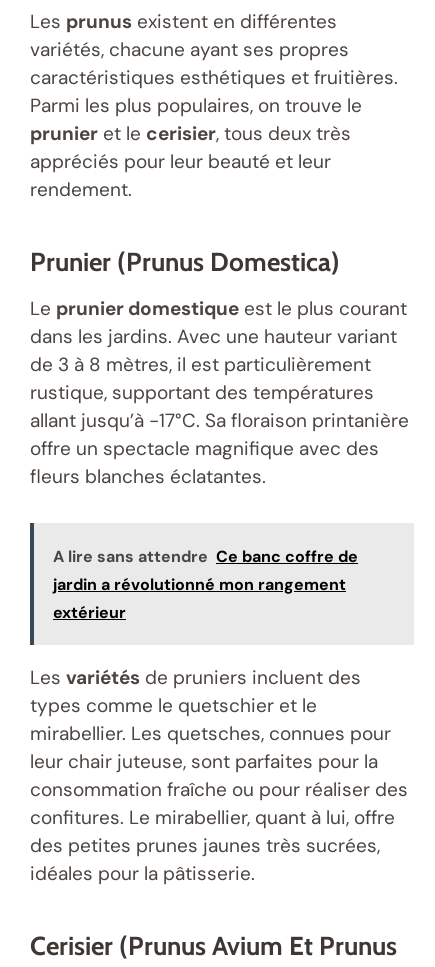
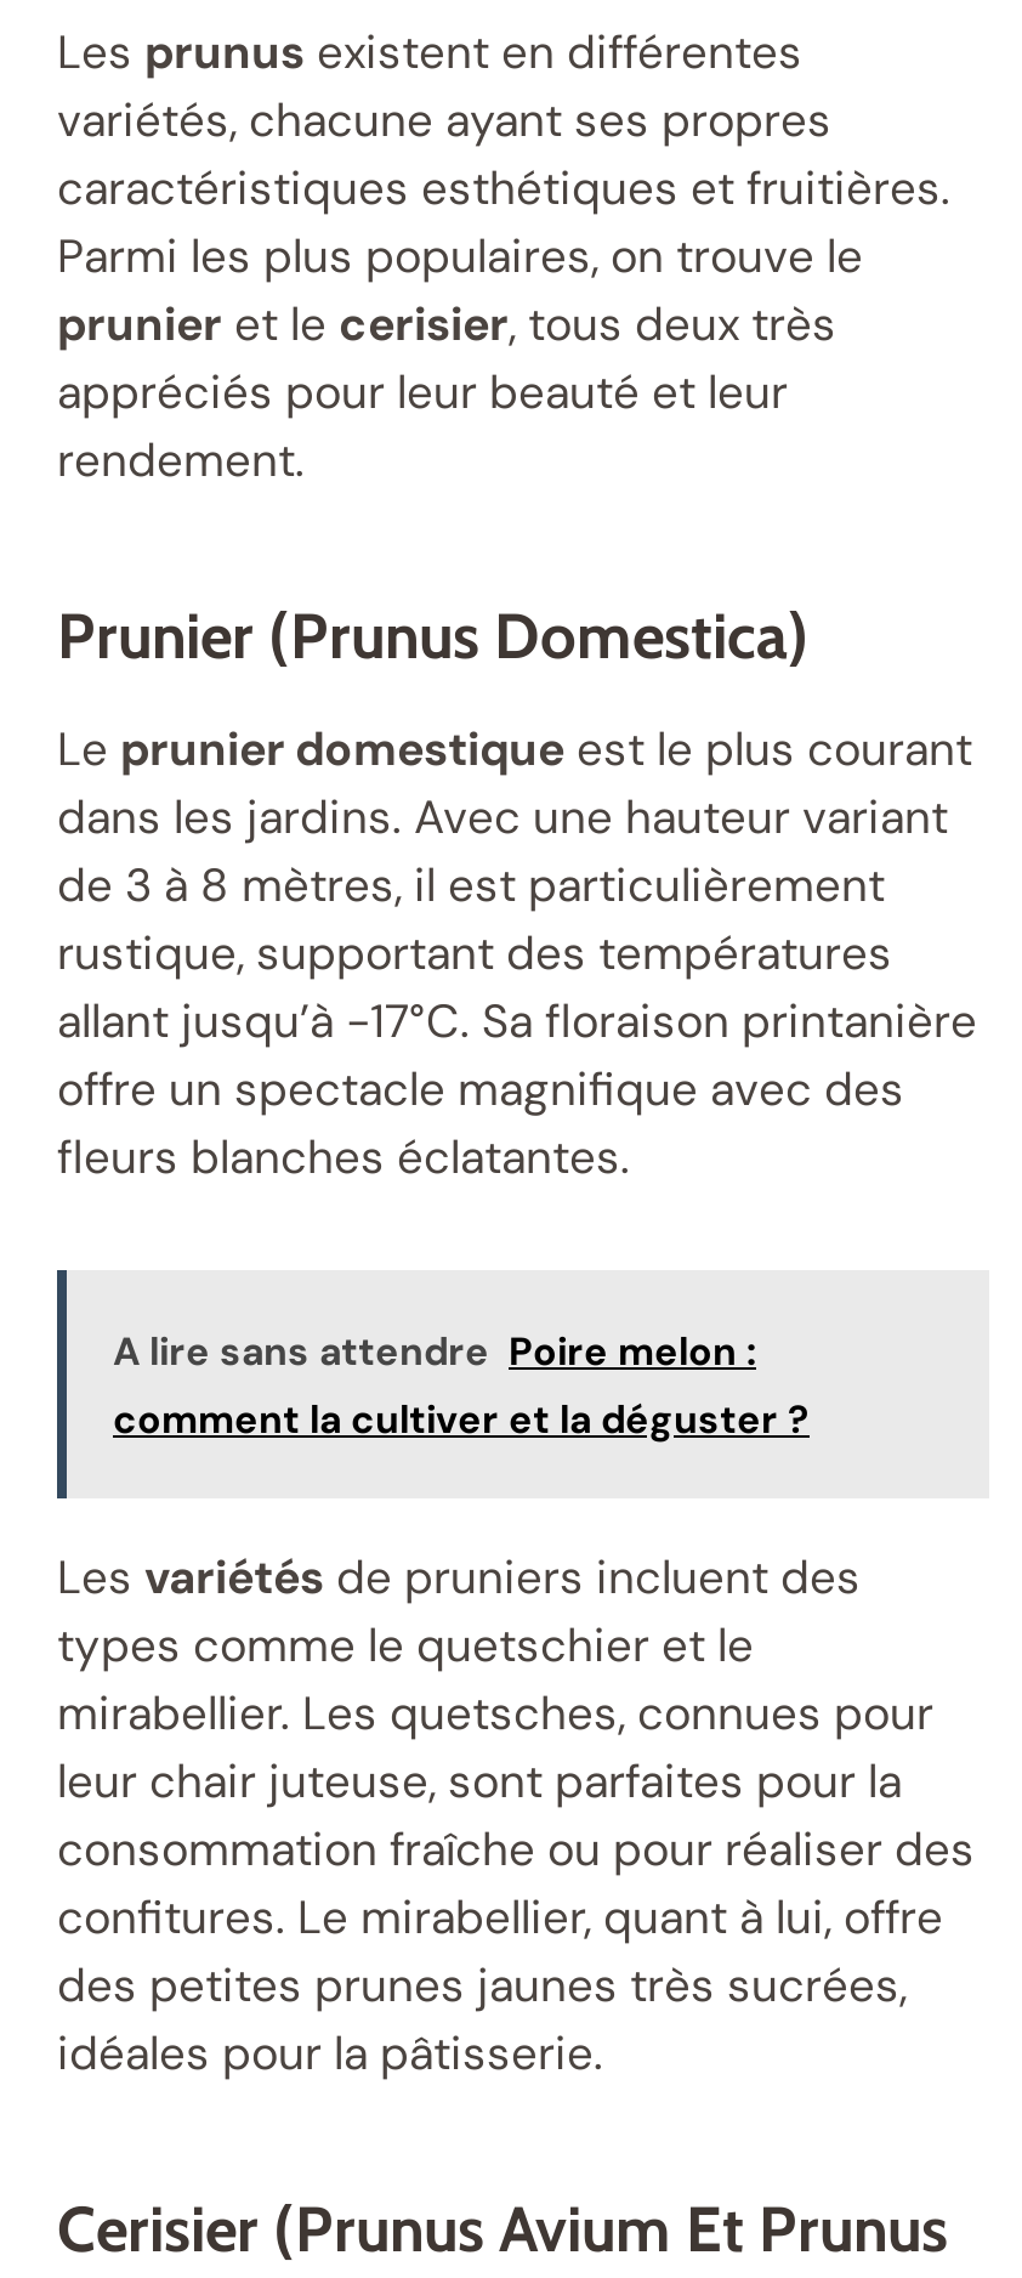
[53,546,358,623] A lire sans attendre Ce banc coffre de | jardin a révolutionné mon rangement | extérieur -> [113,1325,810,1444] A lire sans attendre Poire melon : | comment la cultiver et la déguster ?

